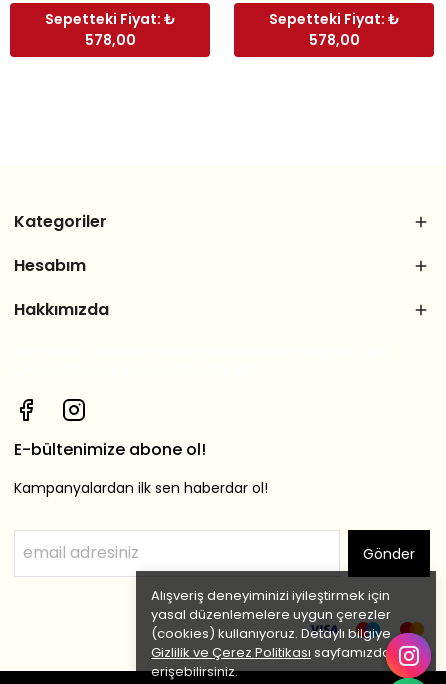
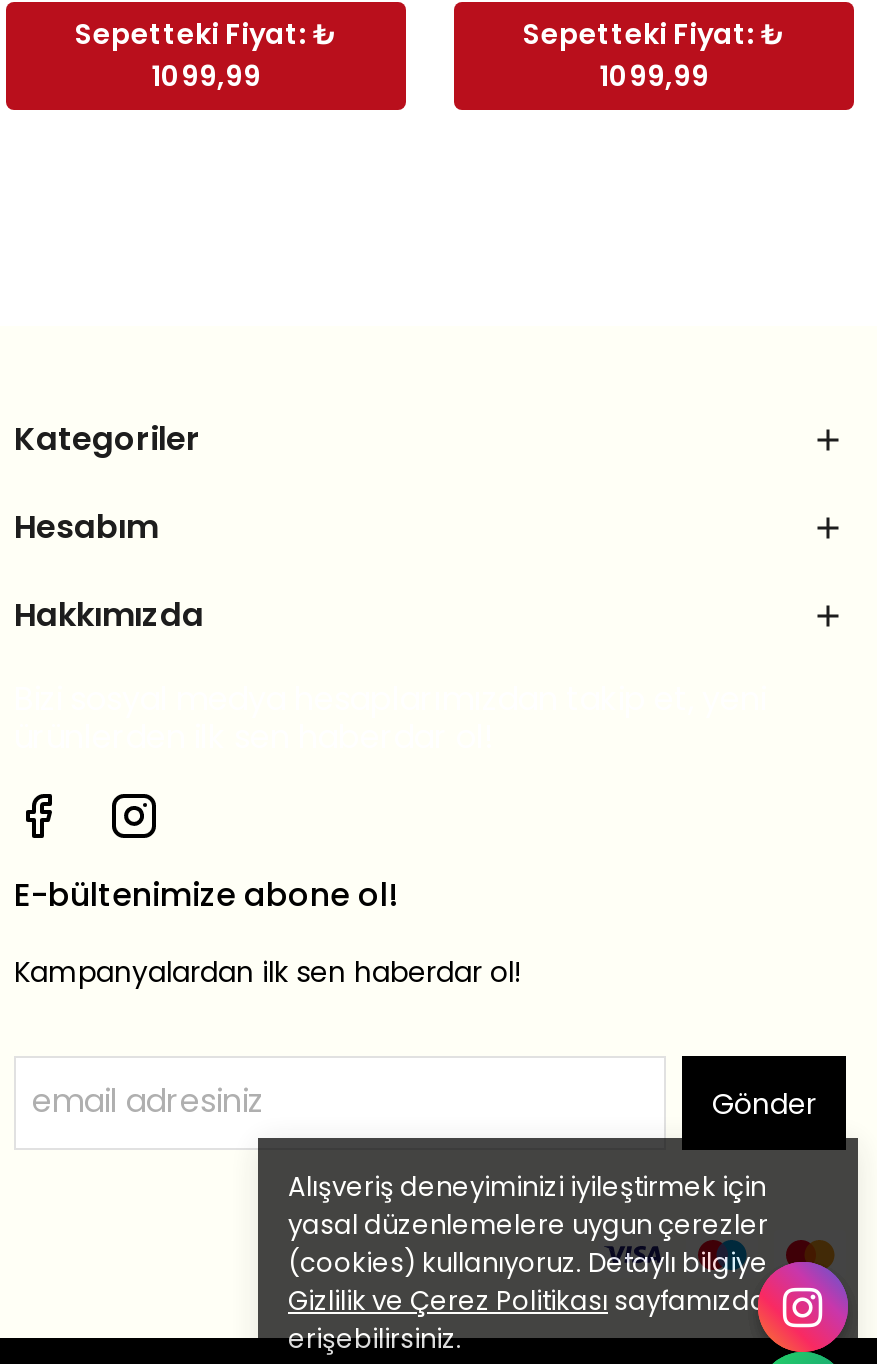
[84,29,135,49] 578,00 -> [151,55,261,95] 1099,99
[308,29,359,49] 578,00 -> [599,55,709,95] 1099,99

